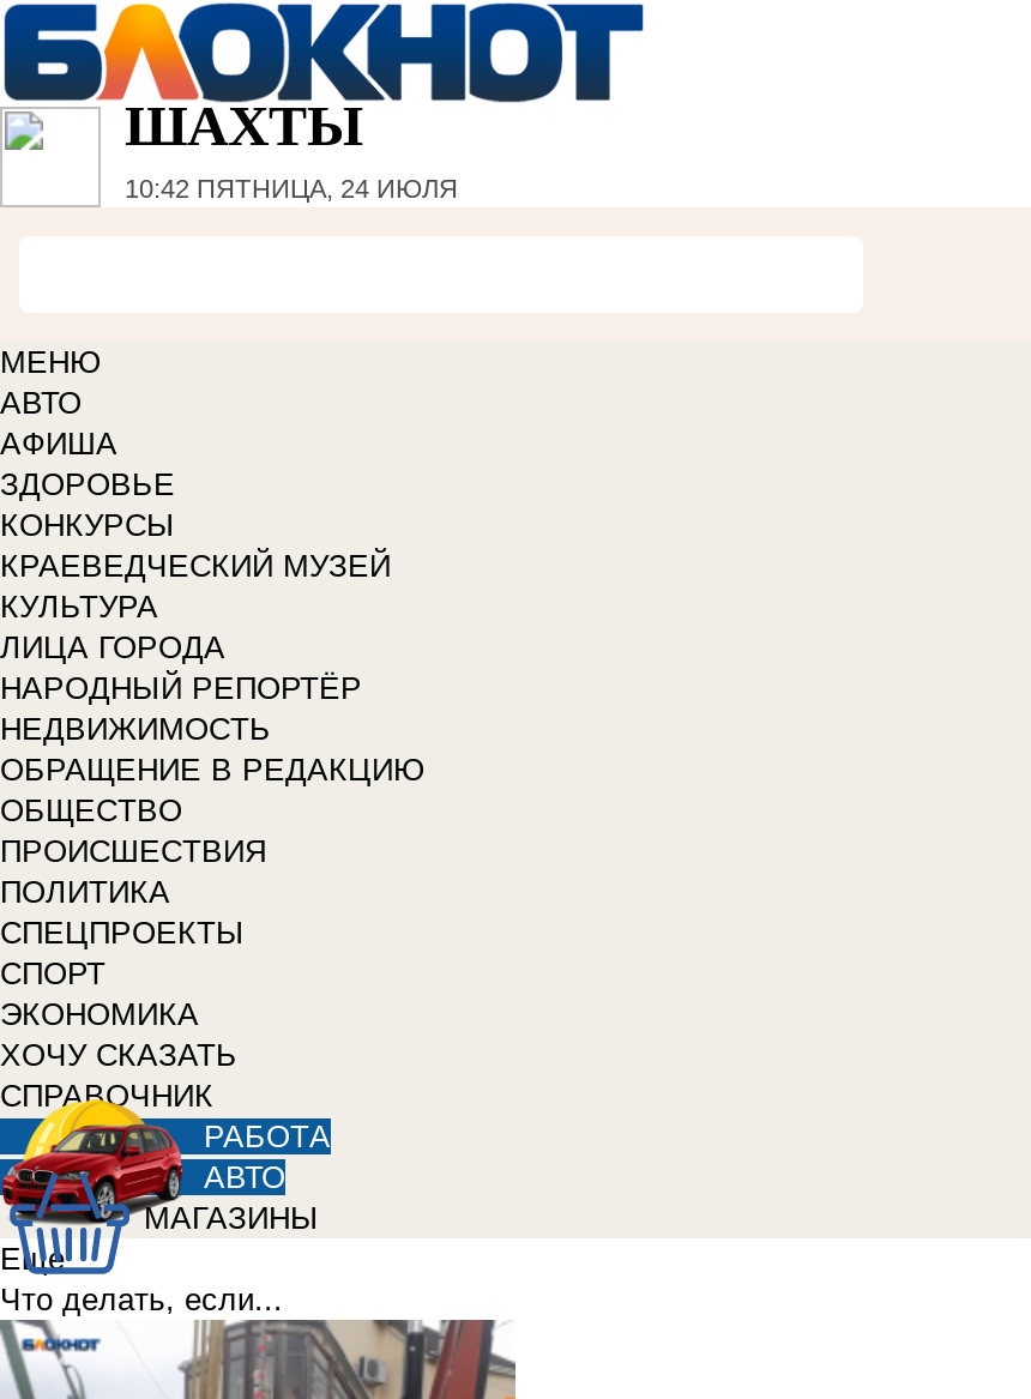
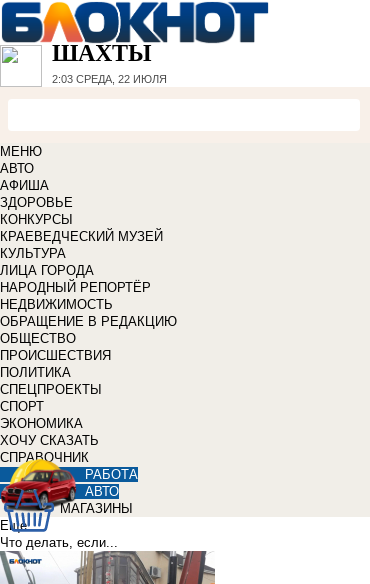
[125,175,458,204] 10:42 ПЯТНИЦА, 24 ИЮЛЯ -> [52,73,167,85] 2:03 СРЕДА, 22 ИЮЛЯ

